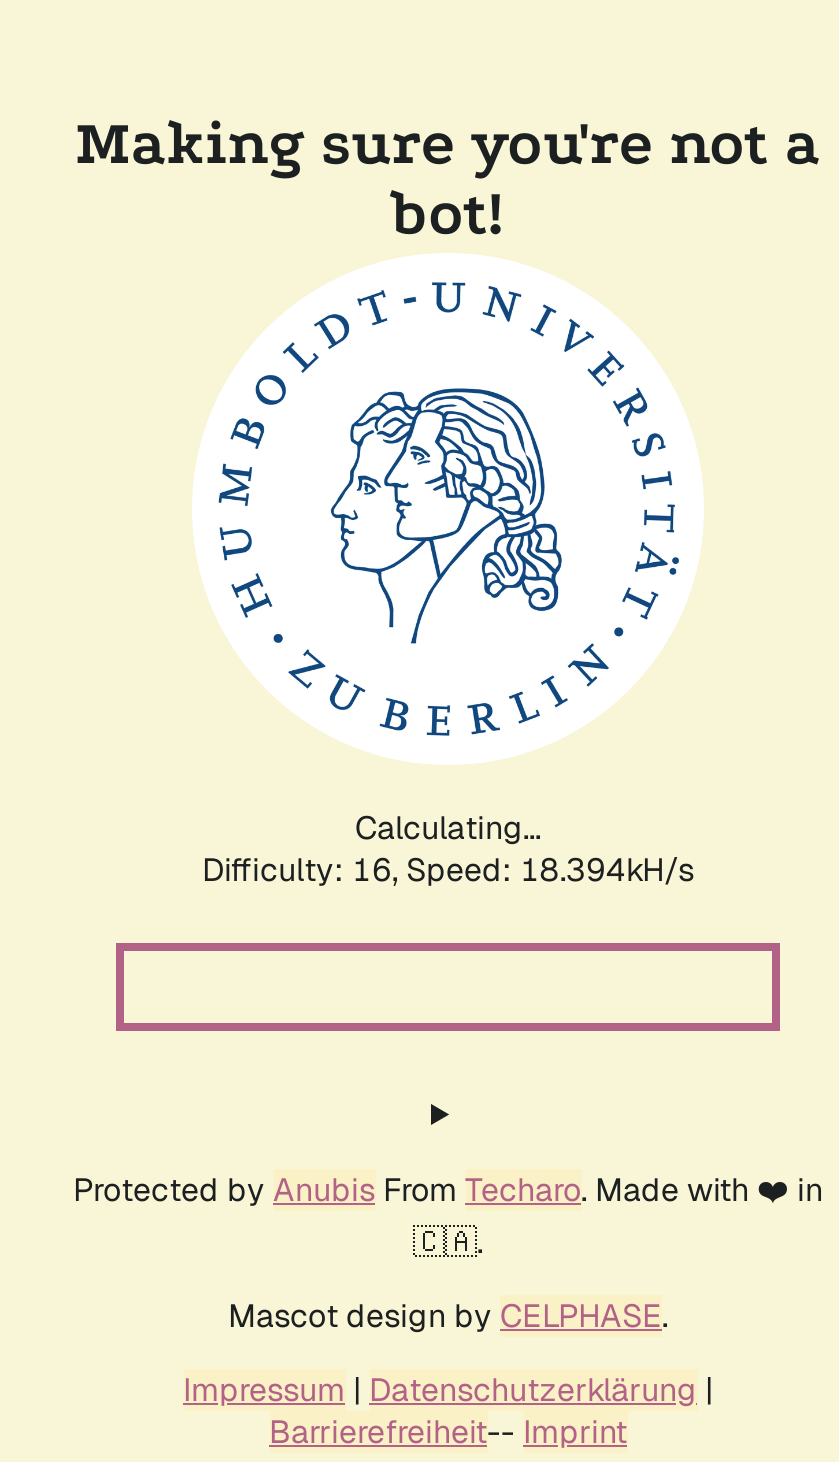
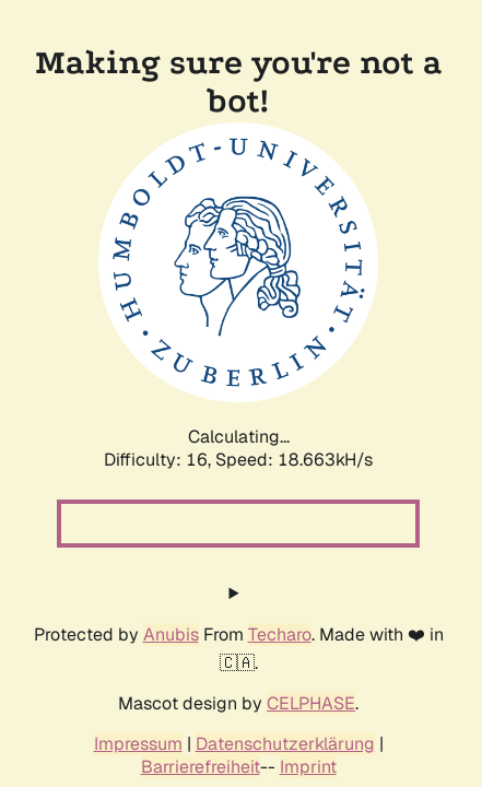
[202,849,694,891] Difficulty: 16, Speed: 18.394kH/s -> [104,448,373,471] Difficulty: 16, Speed: 18.663kH/s

